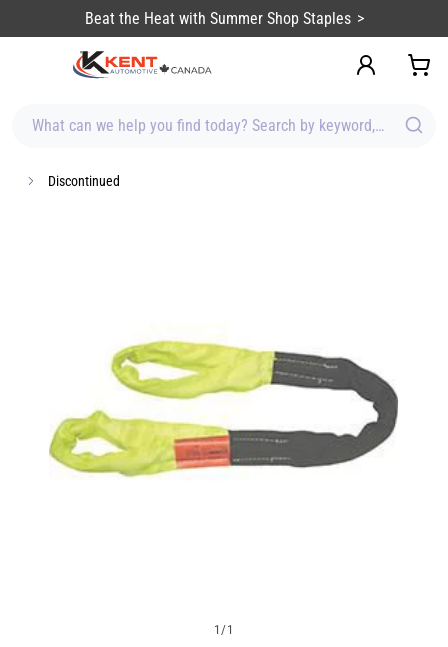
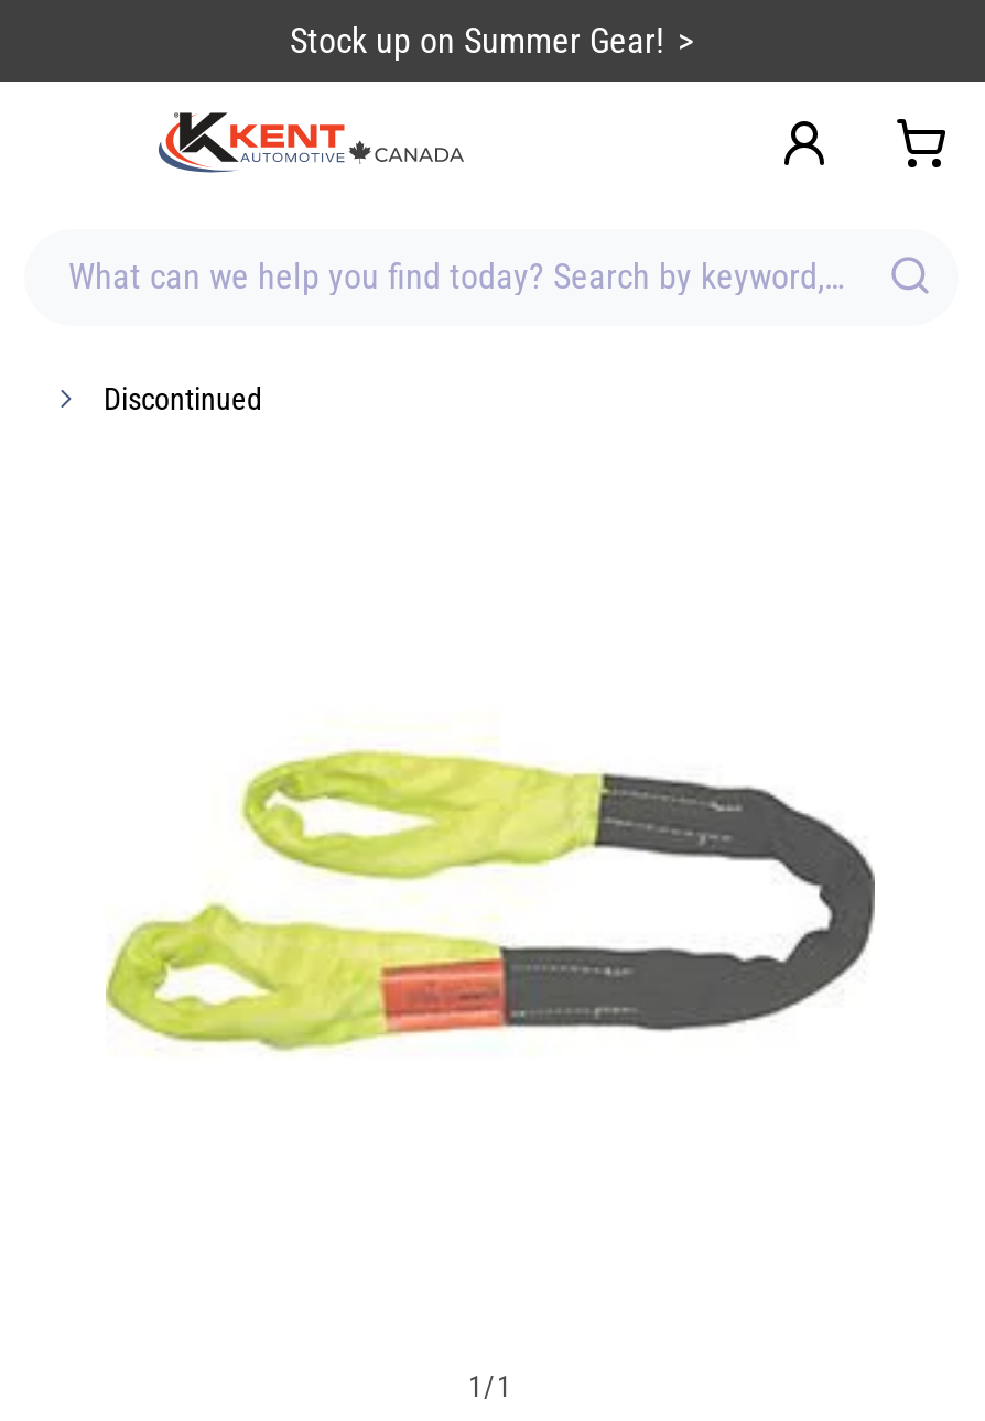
[84,9,350,28] Beat the Heat with Summer Shop Staples -> [290,20,664,62] Stock up on Summer Gear!

